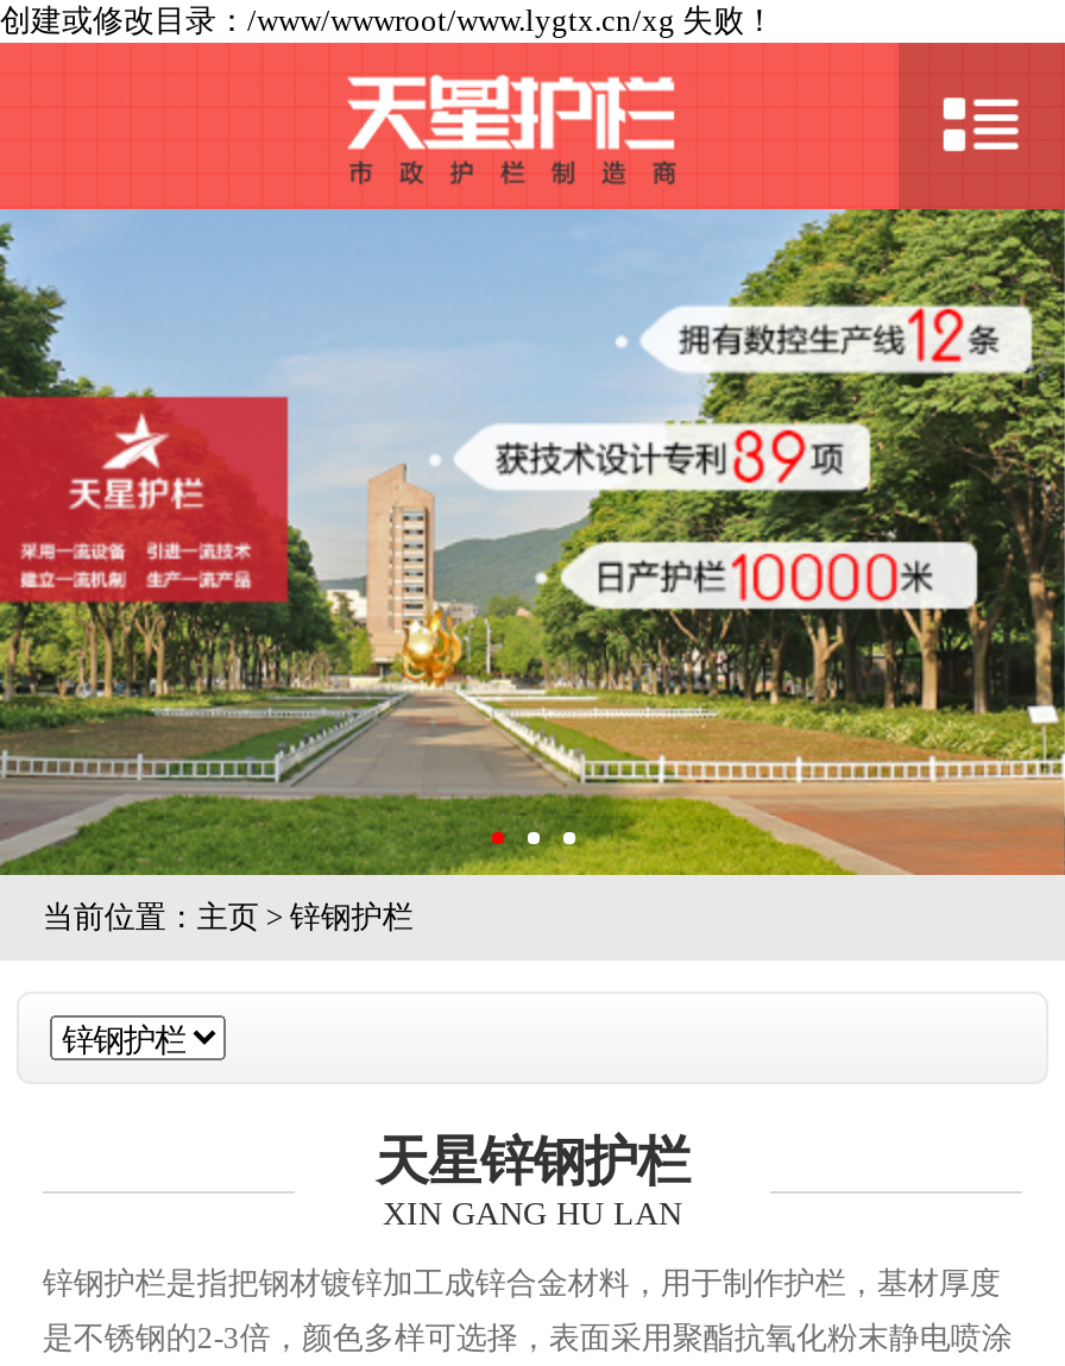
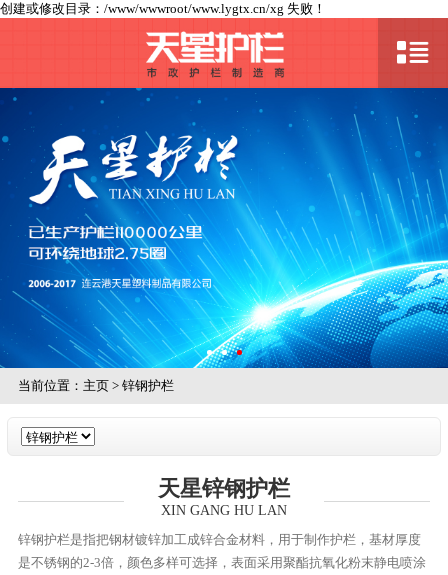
[7,207,1058,877] [image] -> [3,87,445,369] [image]

